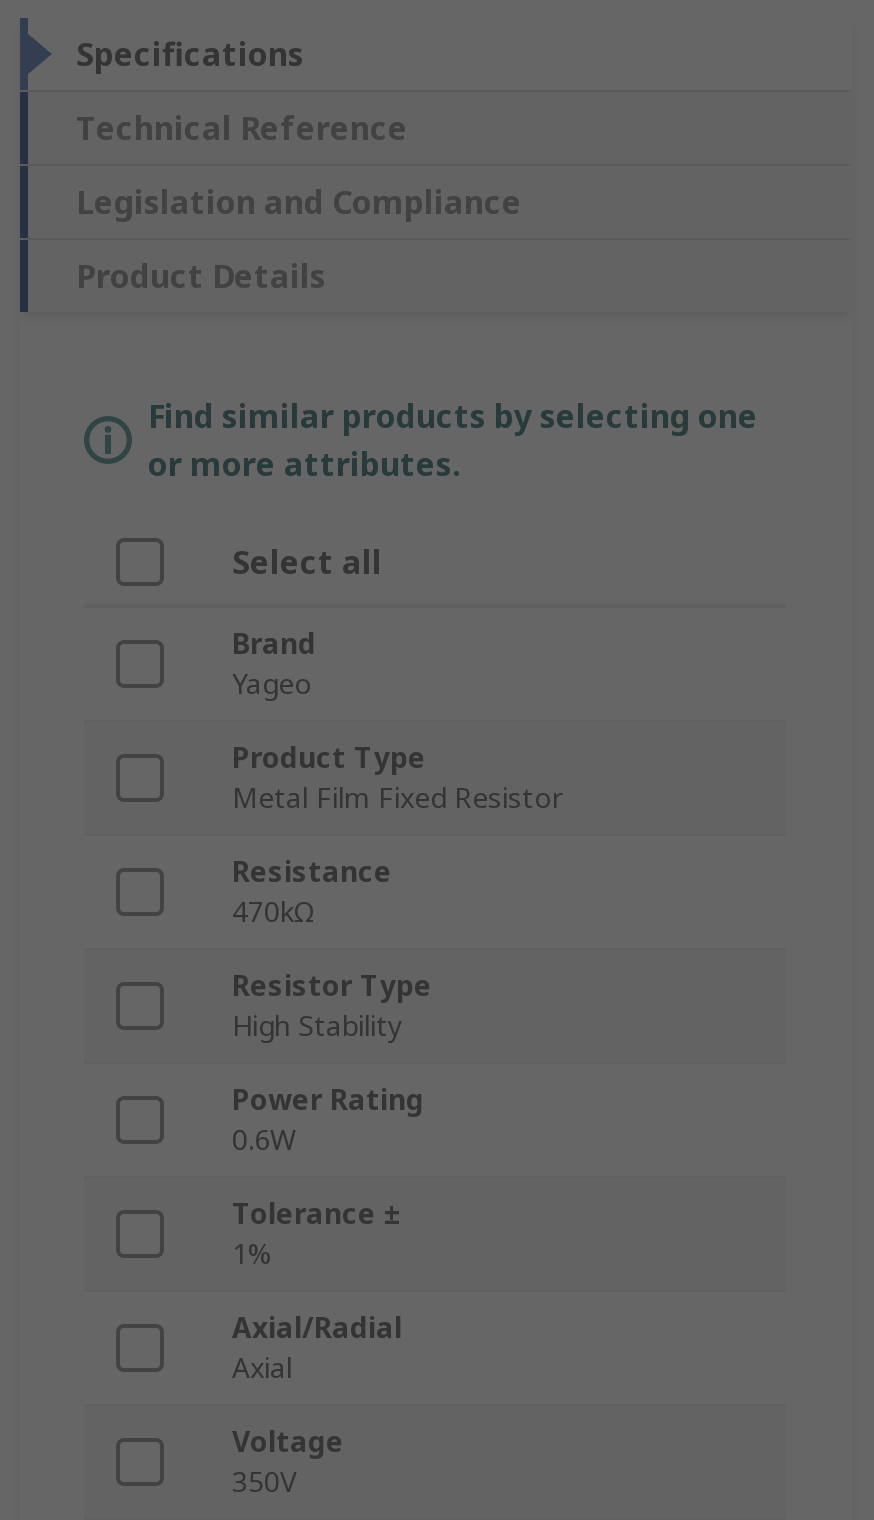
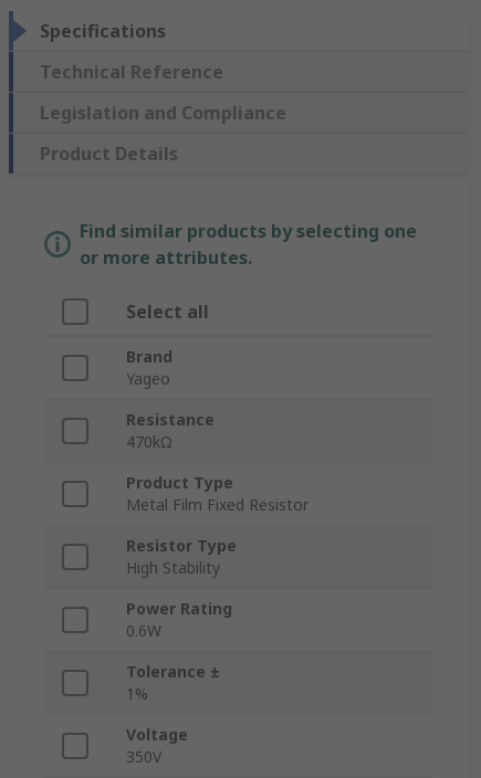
moved [232,739,562,817] -> [126,472,309,516]: Product Type | Metal Film Fixed Resistor
[232,1309,402,1387] Axial/Radial | Axial -> none

